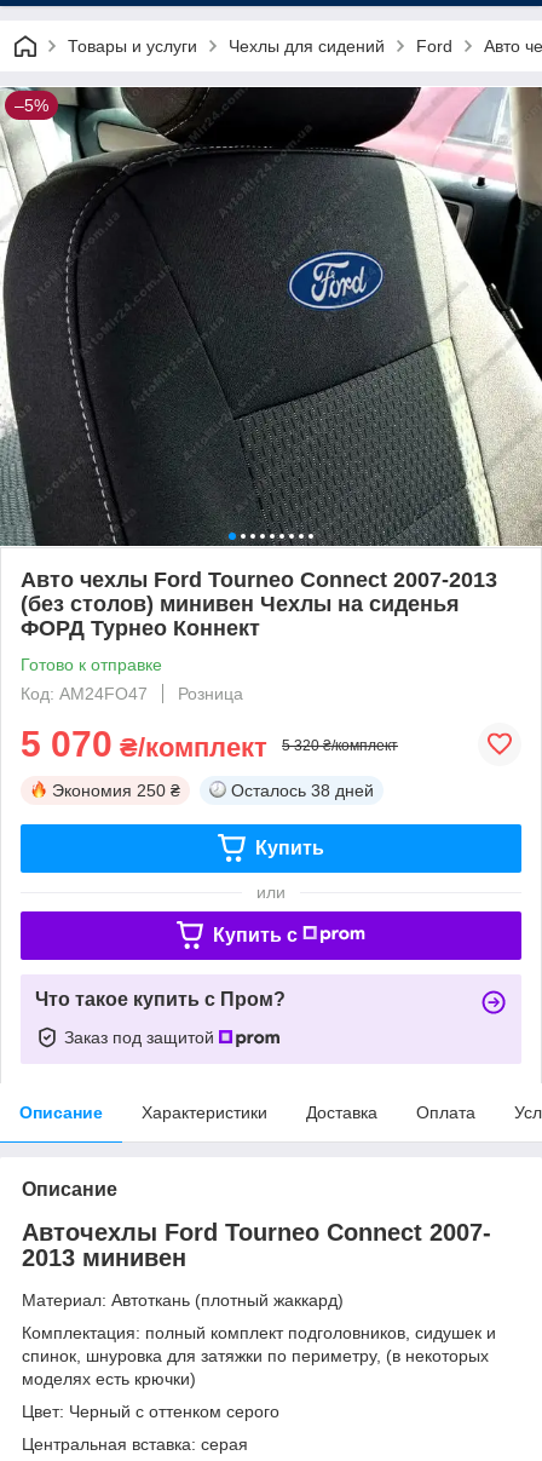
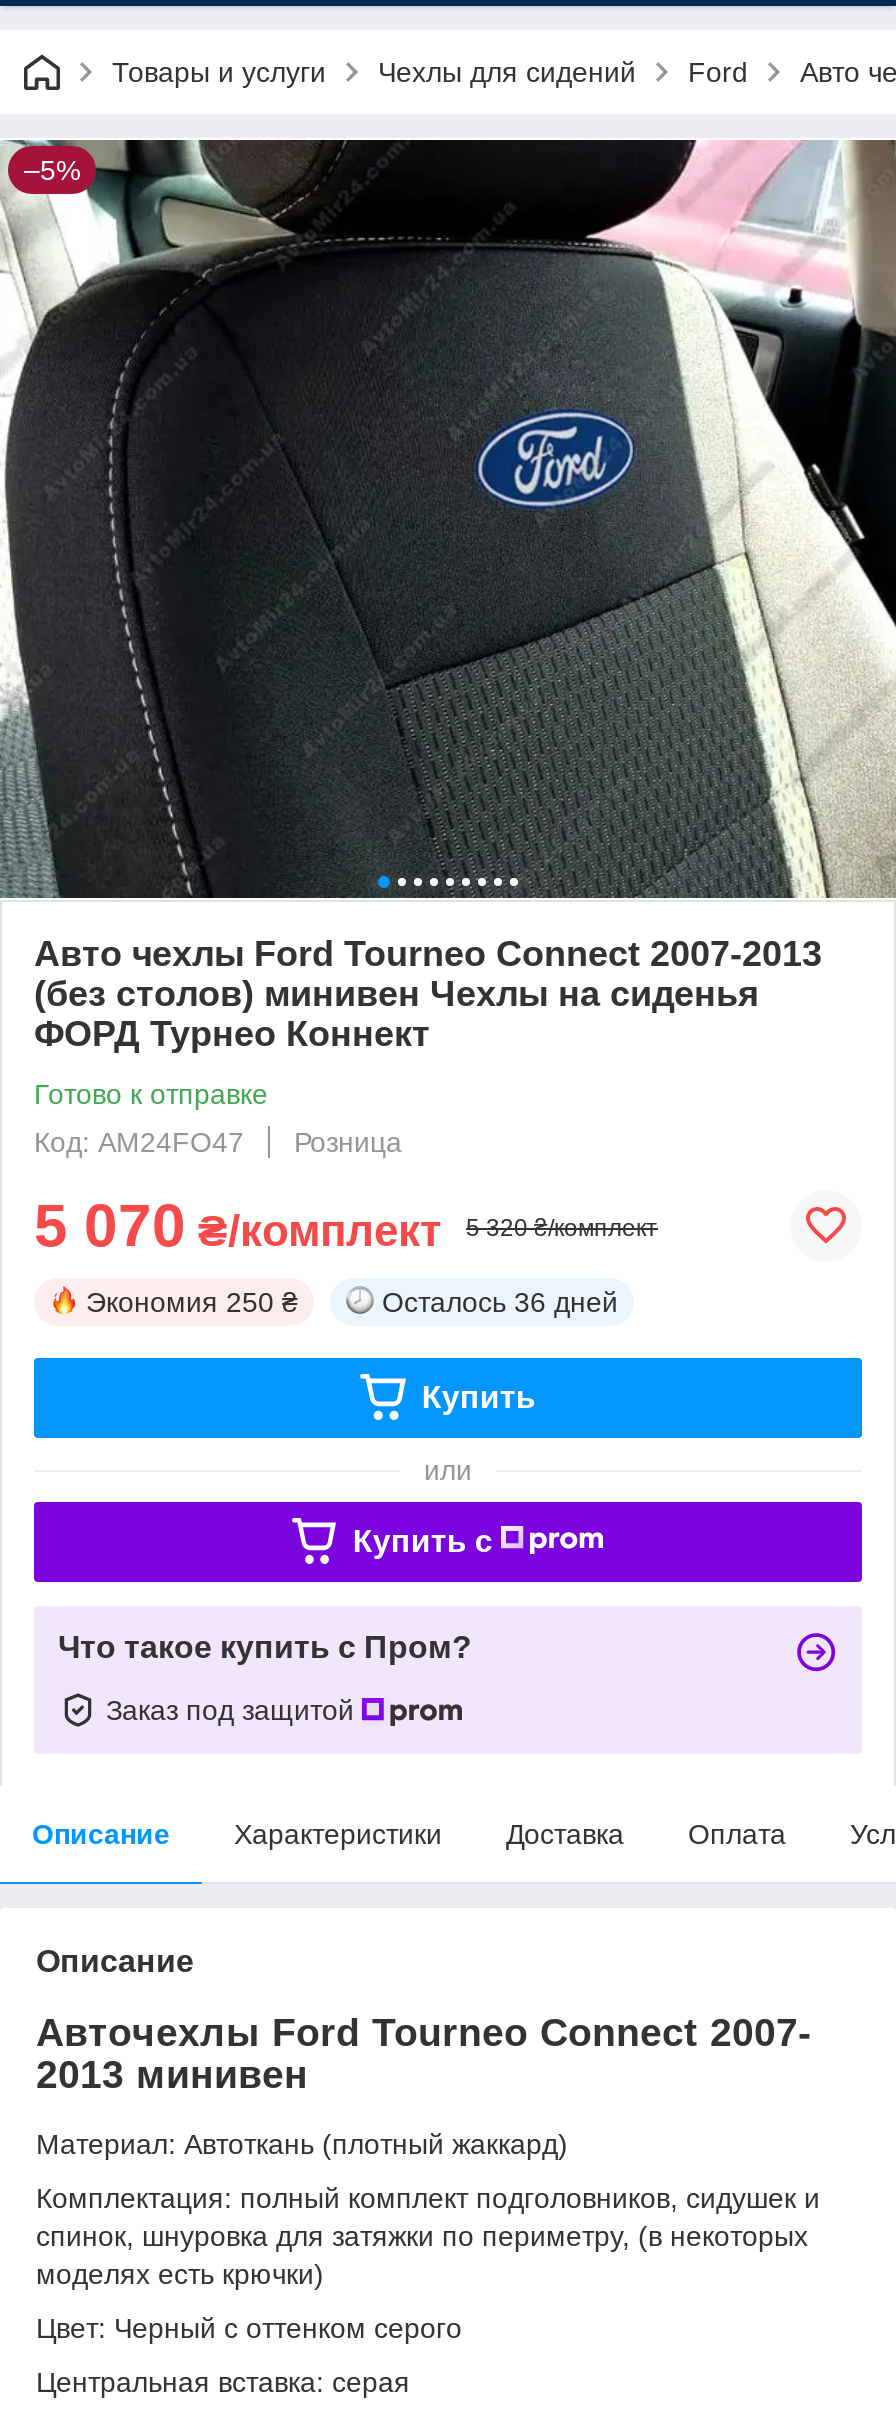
[231,780,374,800] Осталось 38 дней -> [382,1286,618,1318] Осталось 36 дней

